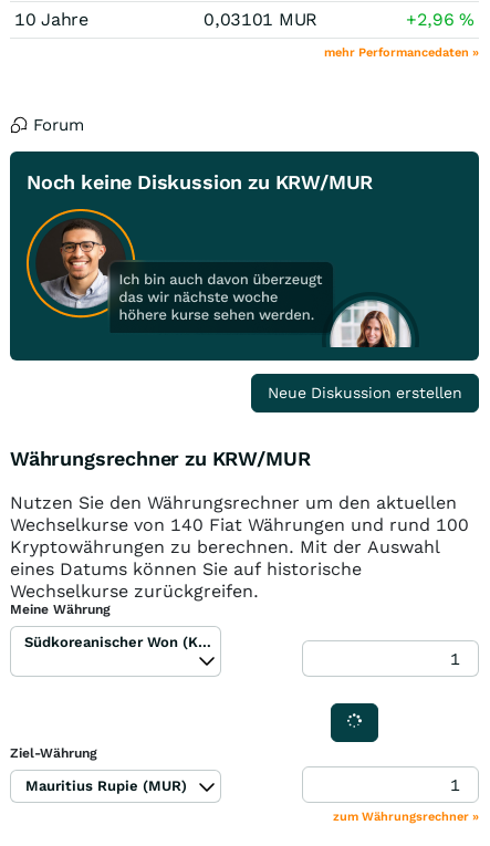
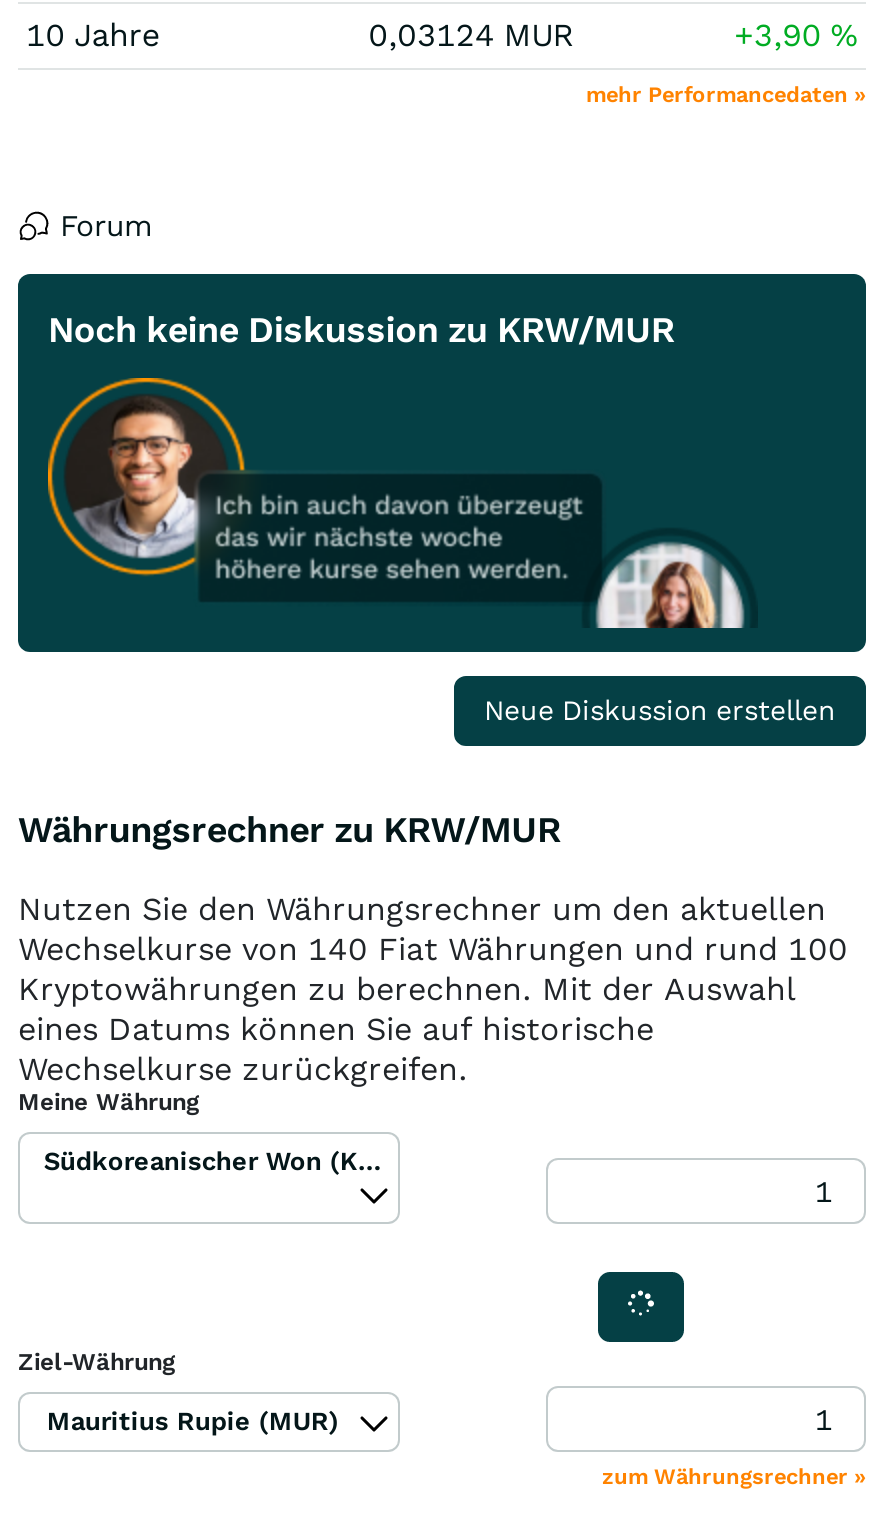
[204,9,317,30] 0,03101 MUR -> [369,16,574,54] 0,03124 MUR
[406,9,475,30] +2,96% -> [734,16,858,54] +3,90%

